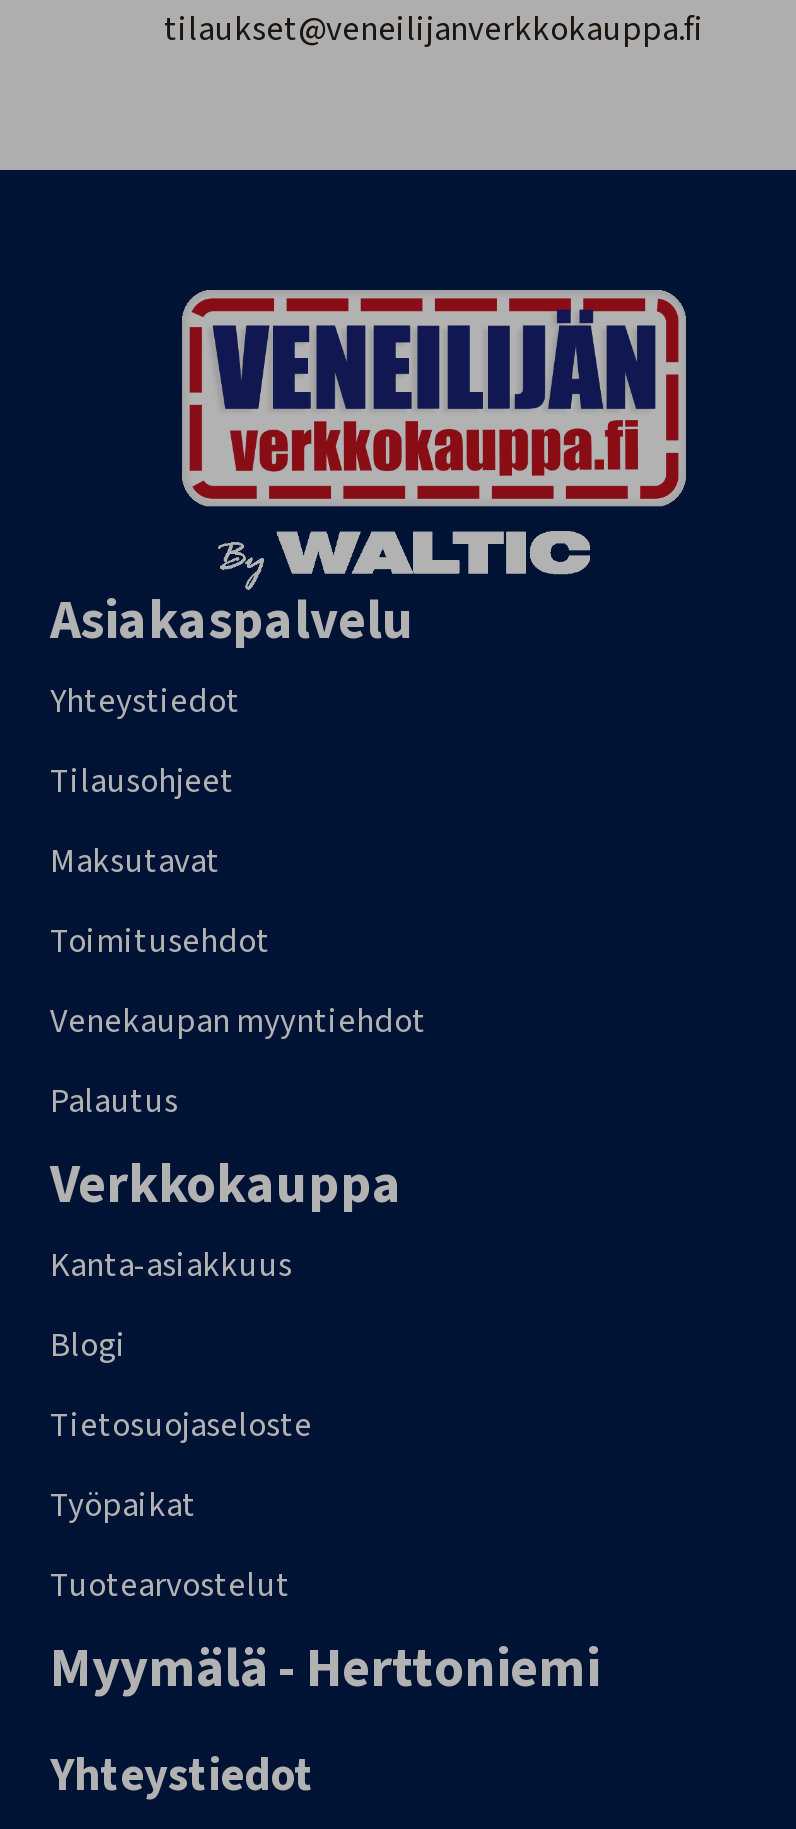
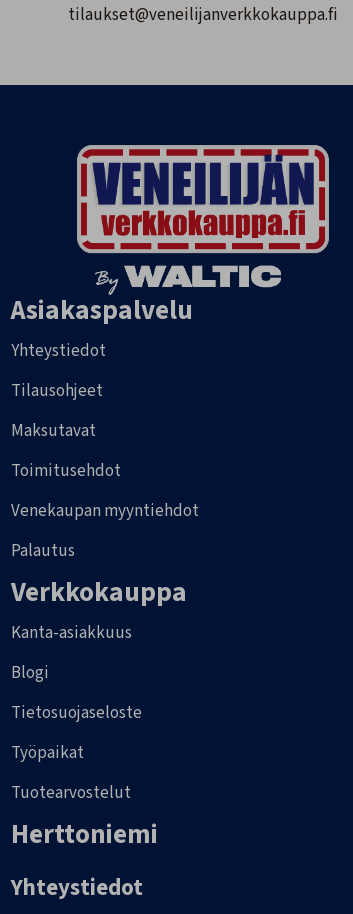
[50,1630,600,1708] Myymälä - Herttoniemi -> [11,815,158,854] Herttoniemi

